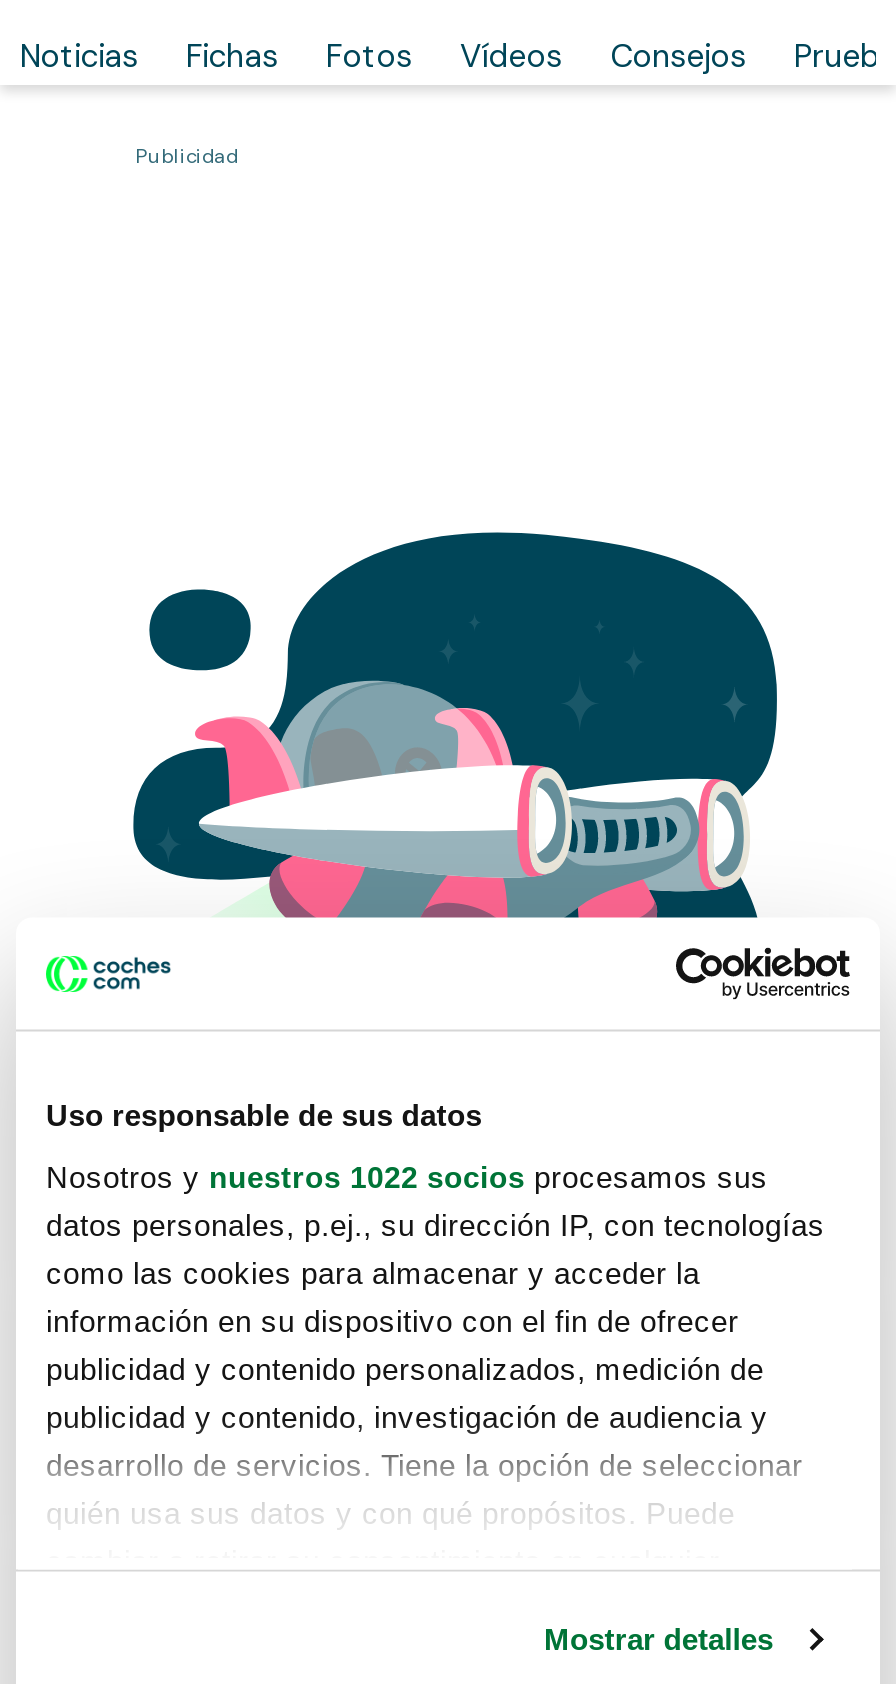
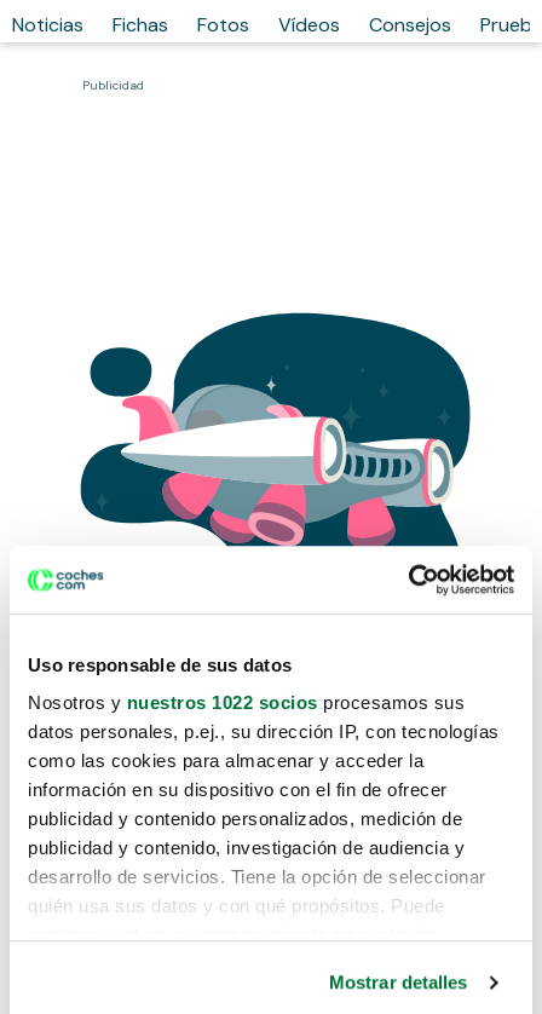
[194,647,750,919] [image] -> [119,380,454,547] [image]

